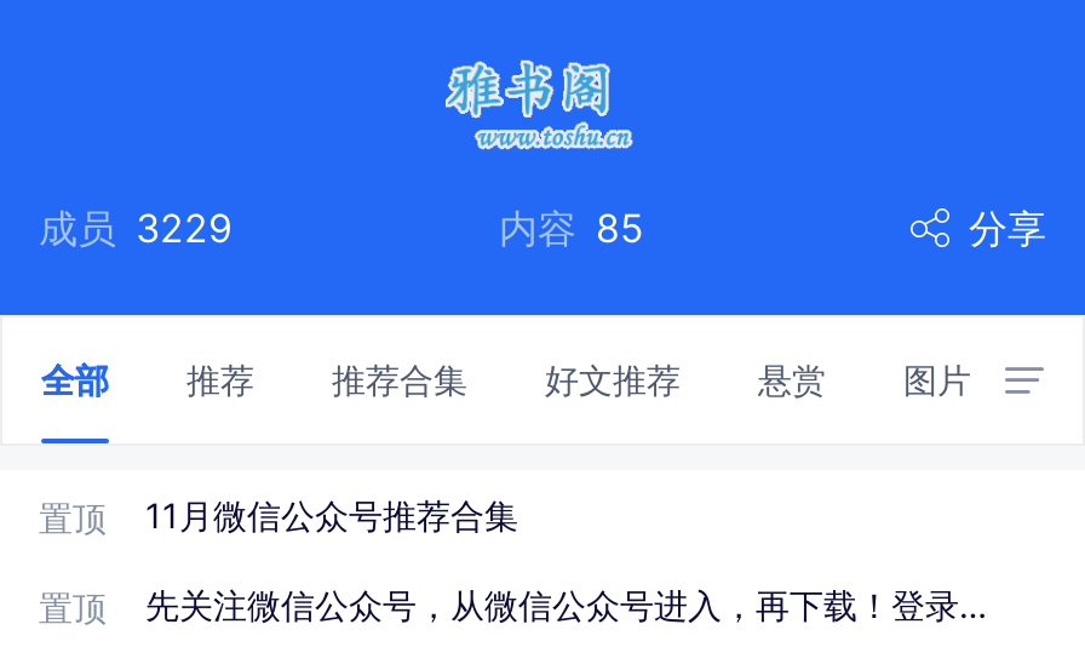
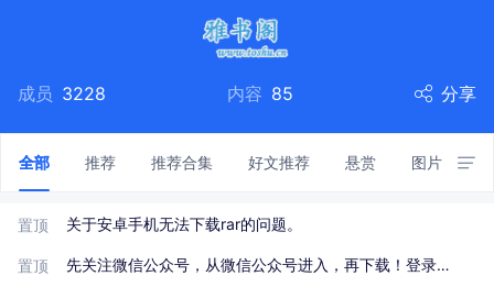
[39,204,232,252] 成员 3229 -> [18,82,106,104] 成员 3228
[145,494,518,536] 11月微信公众号推荐合集 -> [66,214,302,233] 关于安卓手机无法下载rar的问题。

